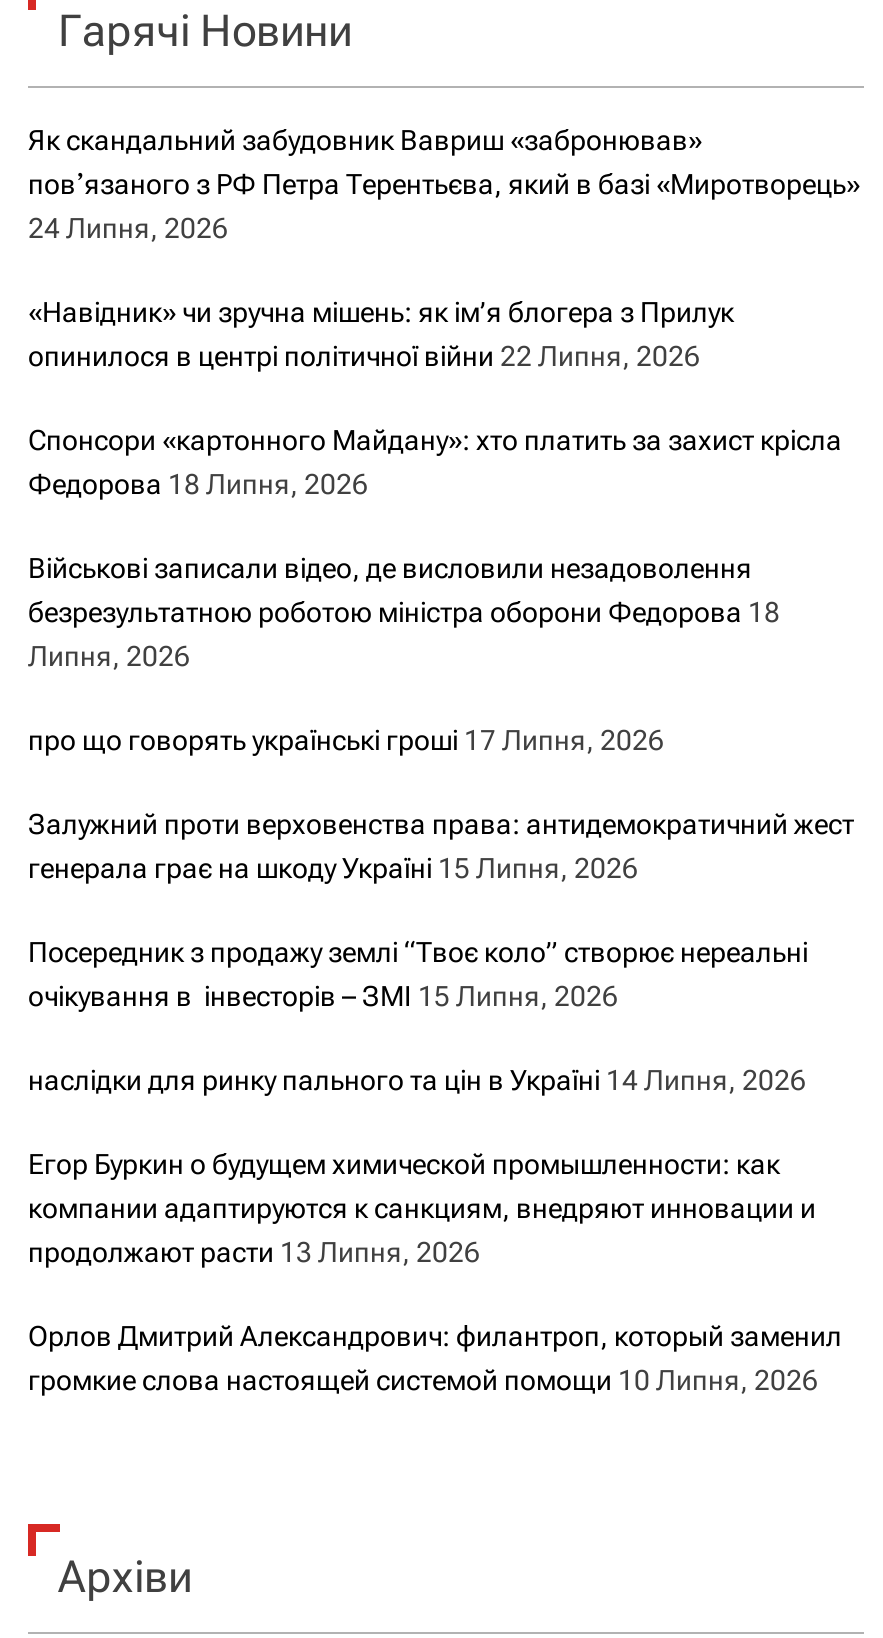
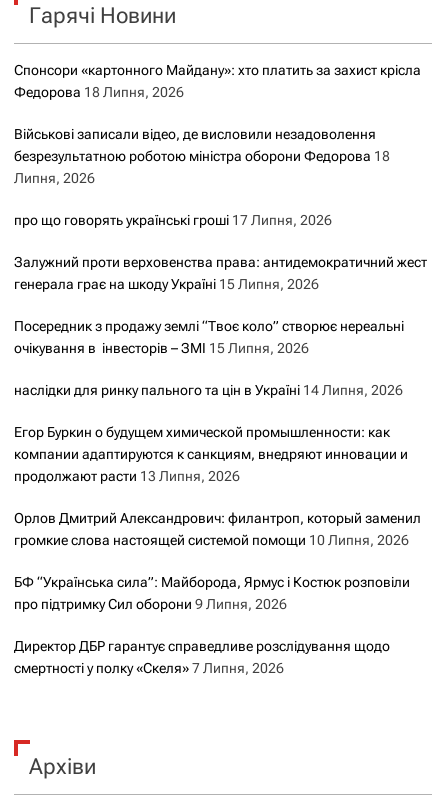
[28,124,860,372] Як скандальний забудовник Вавриш «забронював» | повʼязаного з РФ Петра Терентьєва, який в базі «Миротворець» | 24 Липня, 2026 | «Навідник» чи зручна мішень: як ім’я блогера з Прилук | опинилося в центрі політичної війни 22 Липня, 2026 -> none
moved [28,424,854,1396] -> [14,62,427,548]: Спонсори «картонного Майдану»: хто платить за захист крісла | Федорова 18 Липня, 2026 | Військові записали відео, де висловили незадоволення | ... | Орлов Дмитрий Александрович: филантроп, который заменил | громкие слова настоящей системой помощи 10 Липня, 2026
none -> [14,574,410,676] БФ “Українська сила”: Майборода, Ярмус і Костюк розповіли | про підтримку Сил оборони 9 Липня, 2026 | Директор ДБР гарантує справедливе розслідування щодо | смертності у полку «Скеля» 7 Липня, 2026

